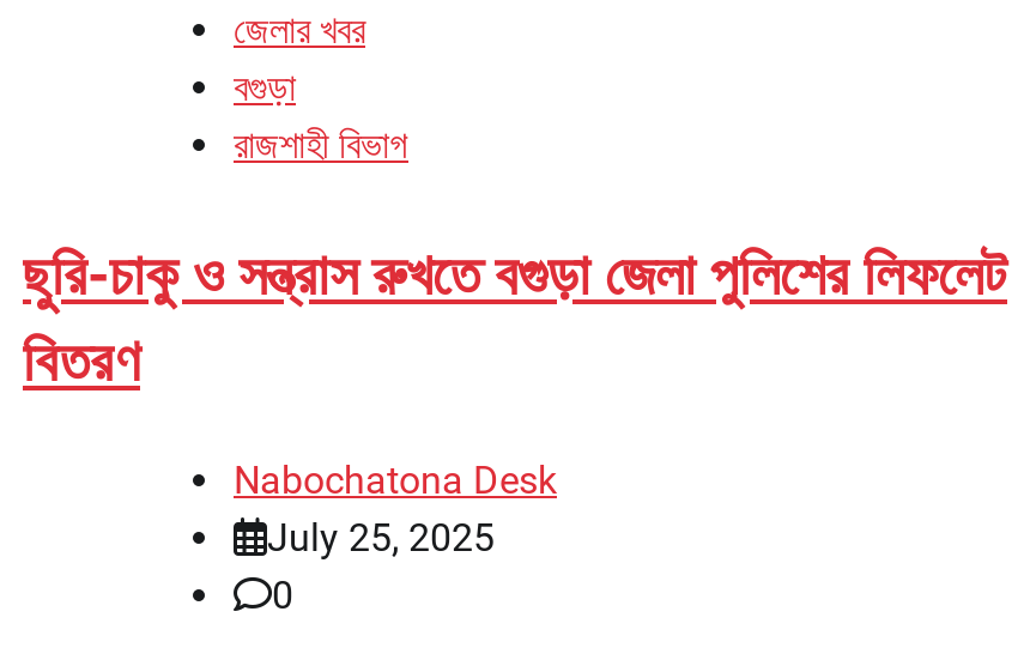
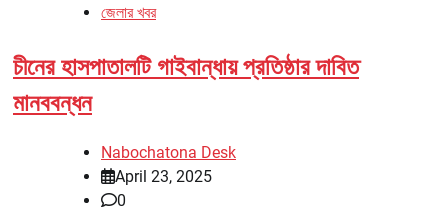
[23,64,1007,395] বগুড়া | রাজশাহী বিভাগ | ছুরি-চাকু ও সন্ত্রাস রুখতে বগুড়া জেলা পুলিশের লিফলেট | বিতরণ -> [13,53,359,117] চীনের হাসপাতালটি গাইবান্ধায় প্রতিষ্ঠার দাবিত | মানববন্ধন
[267,514,495,560] July 25, 2025 -> [115,167,212,186] April 23, 2025

